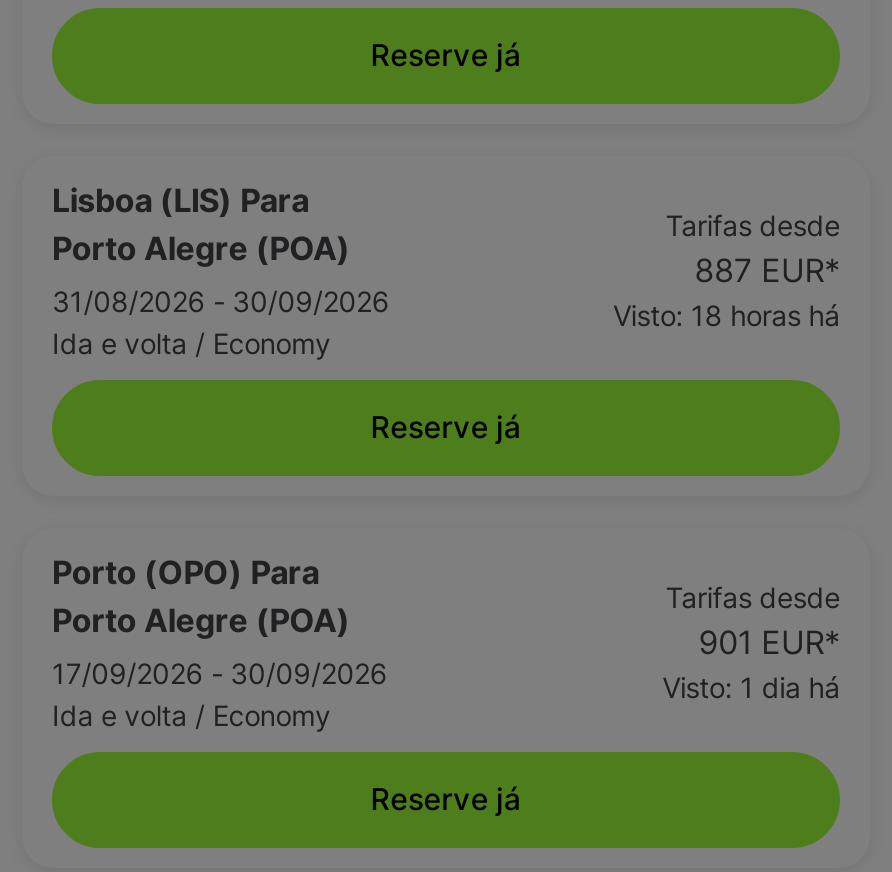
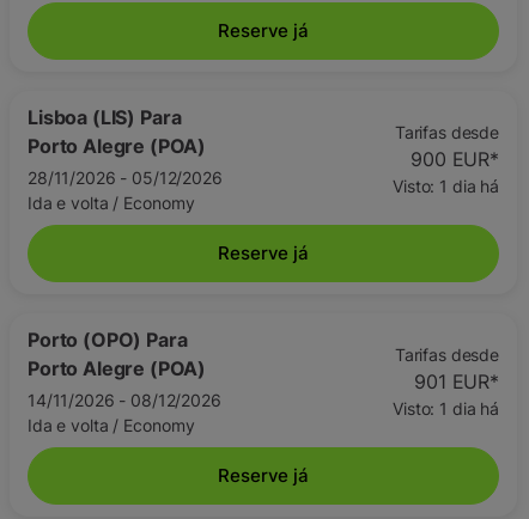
[694,250,840,290] 887 EUR* -> [411,147,499,171] 900 EUR*
[52,284,390,318] 31/08/2026 - 30/09/2026 -> [28,167,222,188] 28/11/2026 - 05/12/2026
[613,298,840,332] Visto: 18 horas há -> [393,176,499,196] Visto: 1 dia há
[52,656,388,690] 17/09/2026 - 30/09/2026 -> [28,390,221,410] 14/11/2026 - 08/12/2026

